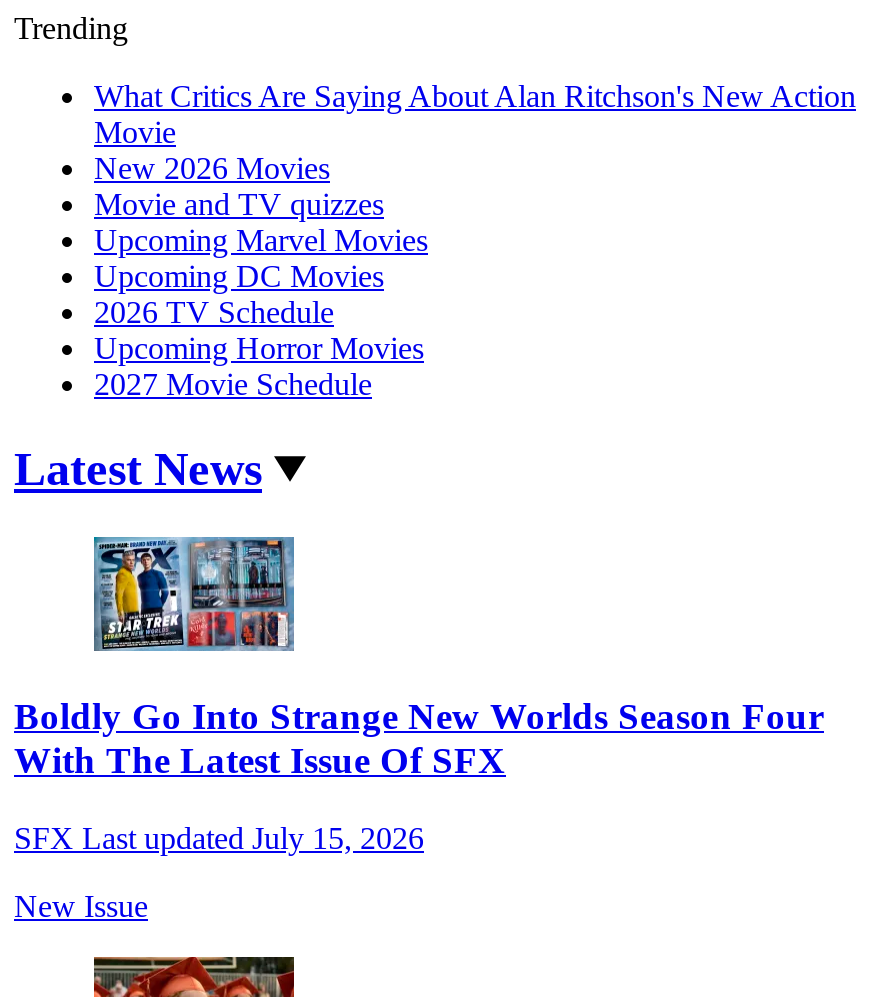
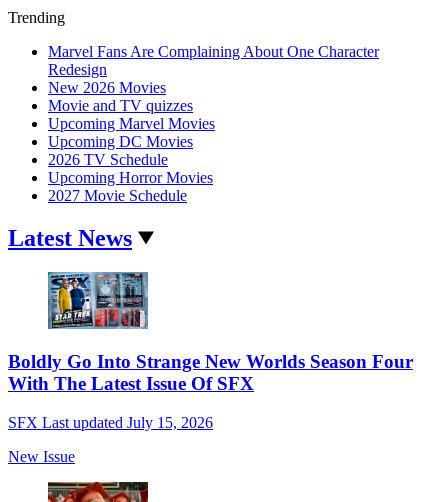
[94,79,856,149] What Critics Are Saying About Alan Ritchson's New Action | Movie -> [48,43,379,78] Marvel Fans Are Complaining About One Character | Redesign

